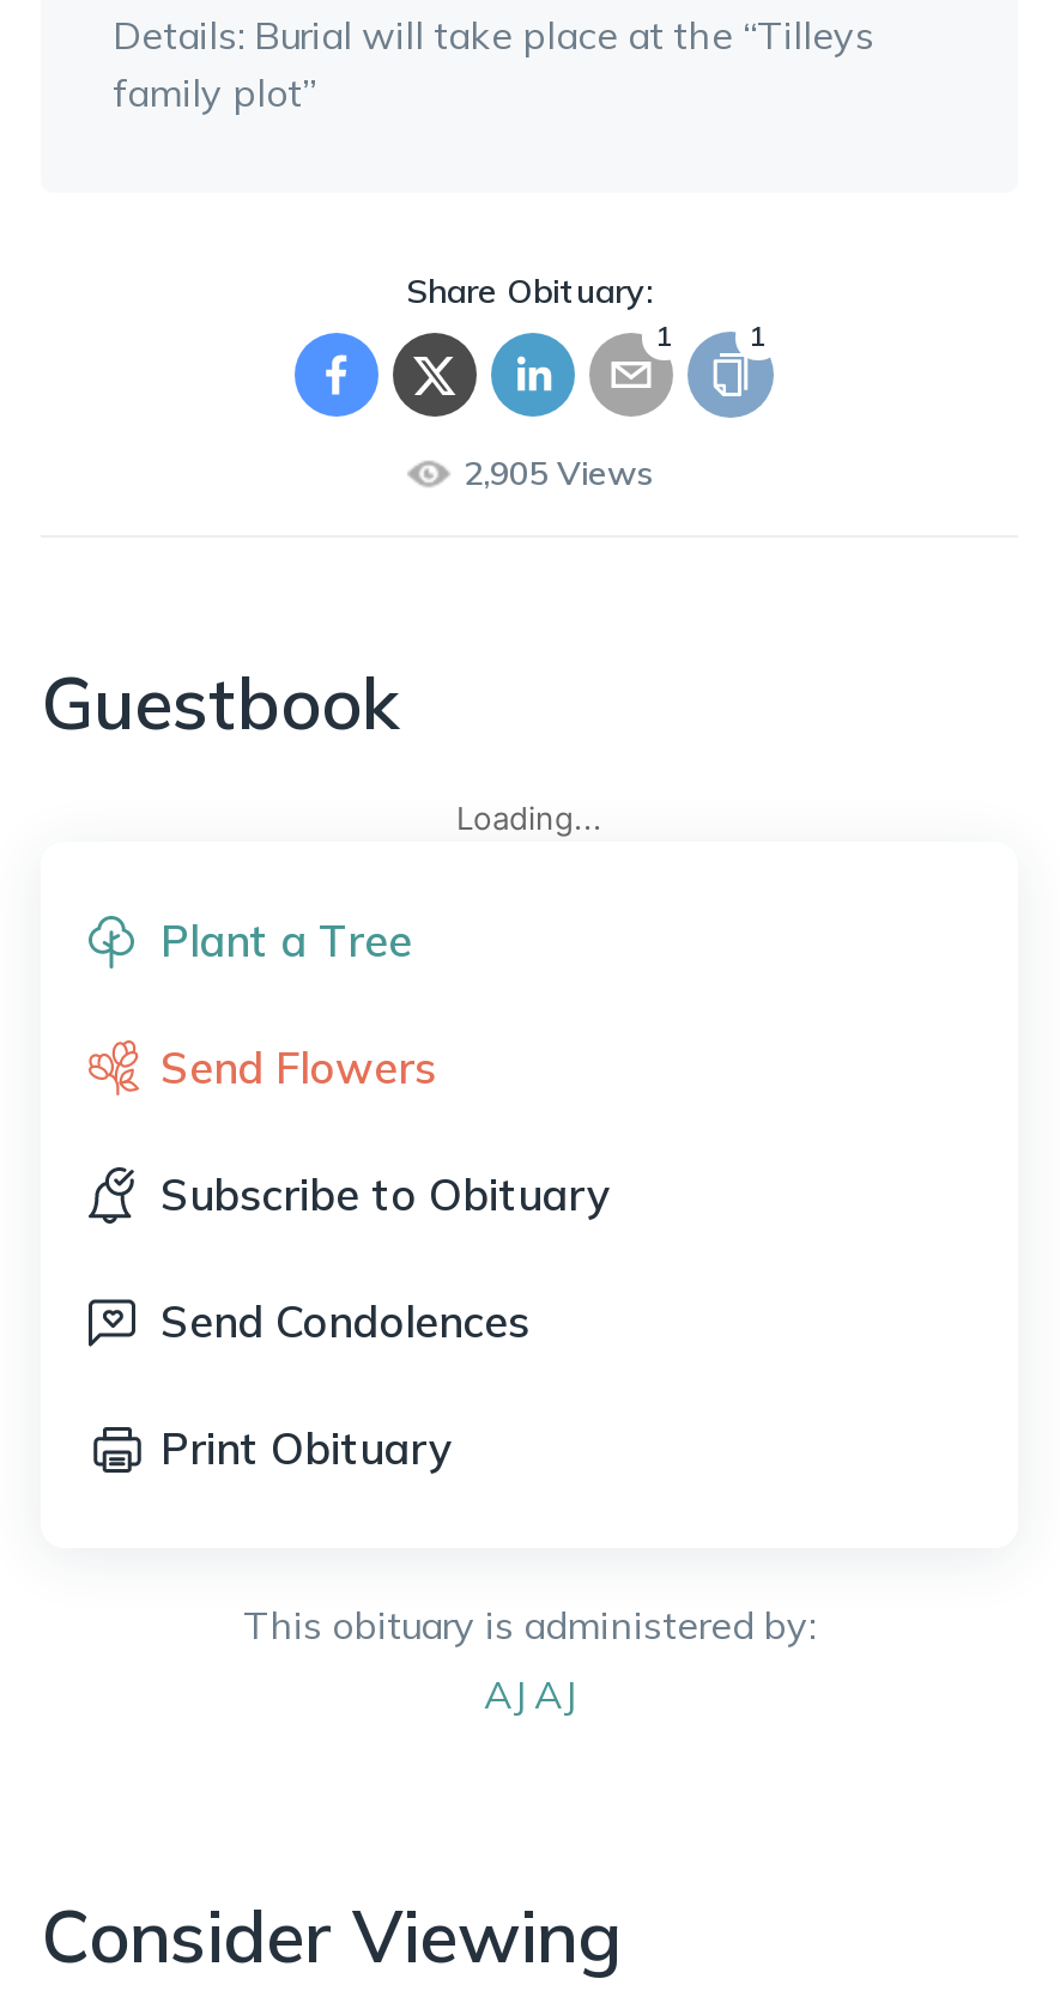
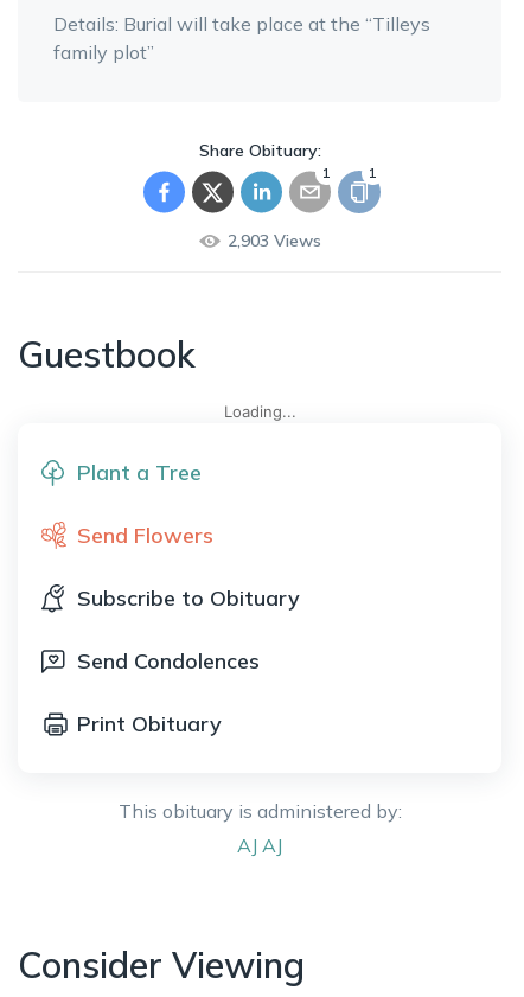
[464,451,653,494] 2,905 Views -> [227,230,321,251] 2,903 Views

